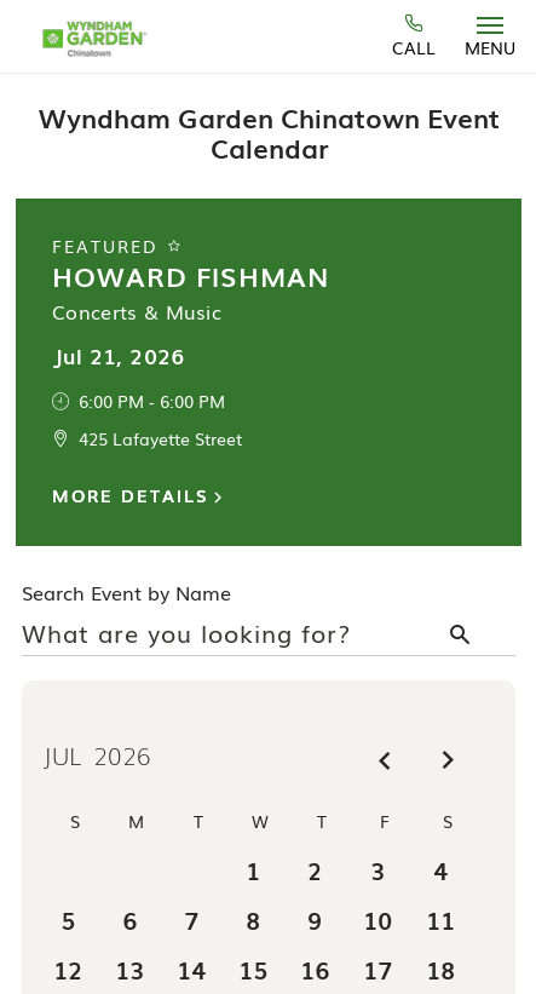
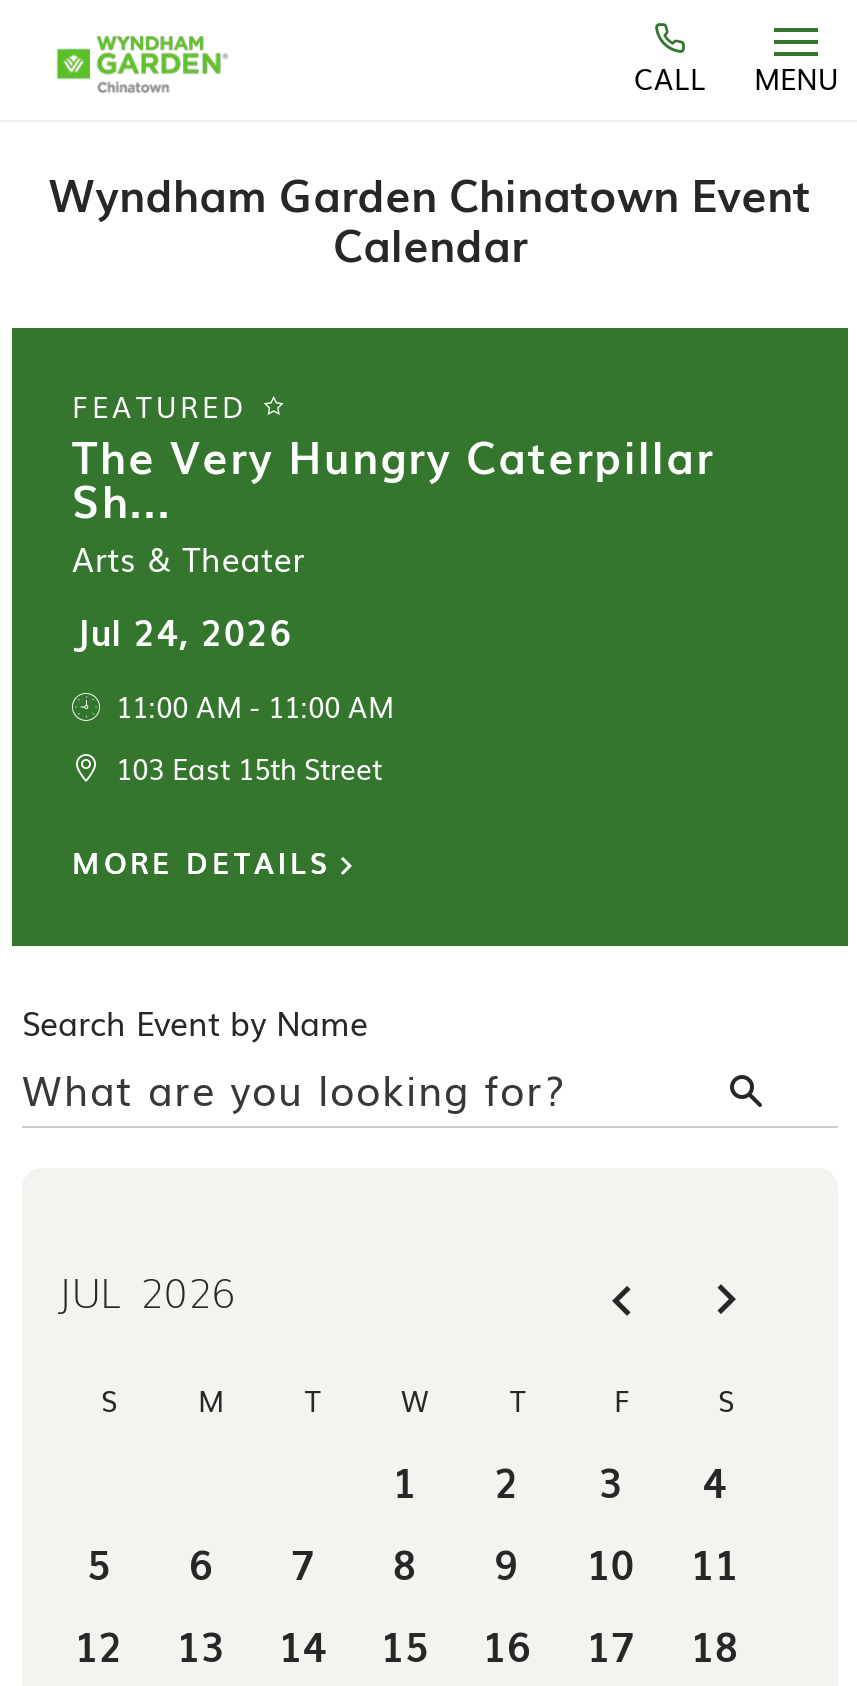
[52,255,330,370] HOWARD FISHMAN | Concerts & Music | Jul 21, 2026 -> [72,422,714,656] The Very Hungry Caterpillar | Sh... | Arts & Theater | Jul 24, 2026
[79,389,225,413] 6:00 PM - 6:00 PM -> [116,686,394,726] 11:00 AM - 11:00 AM
[79,426,242,450] 425 Lafayette Street -> [116,748,382,788] 103 East 15th Street

